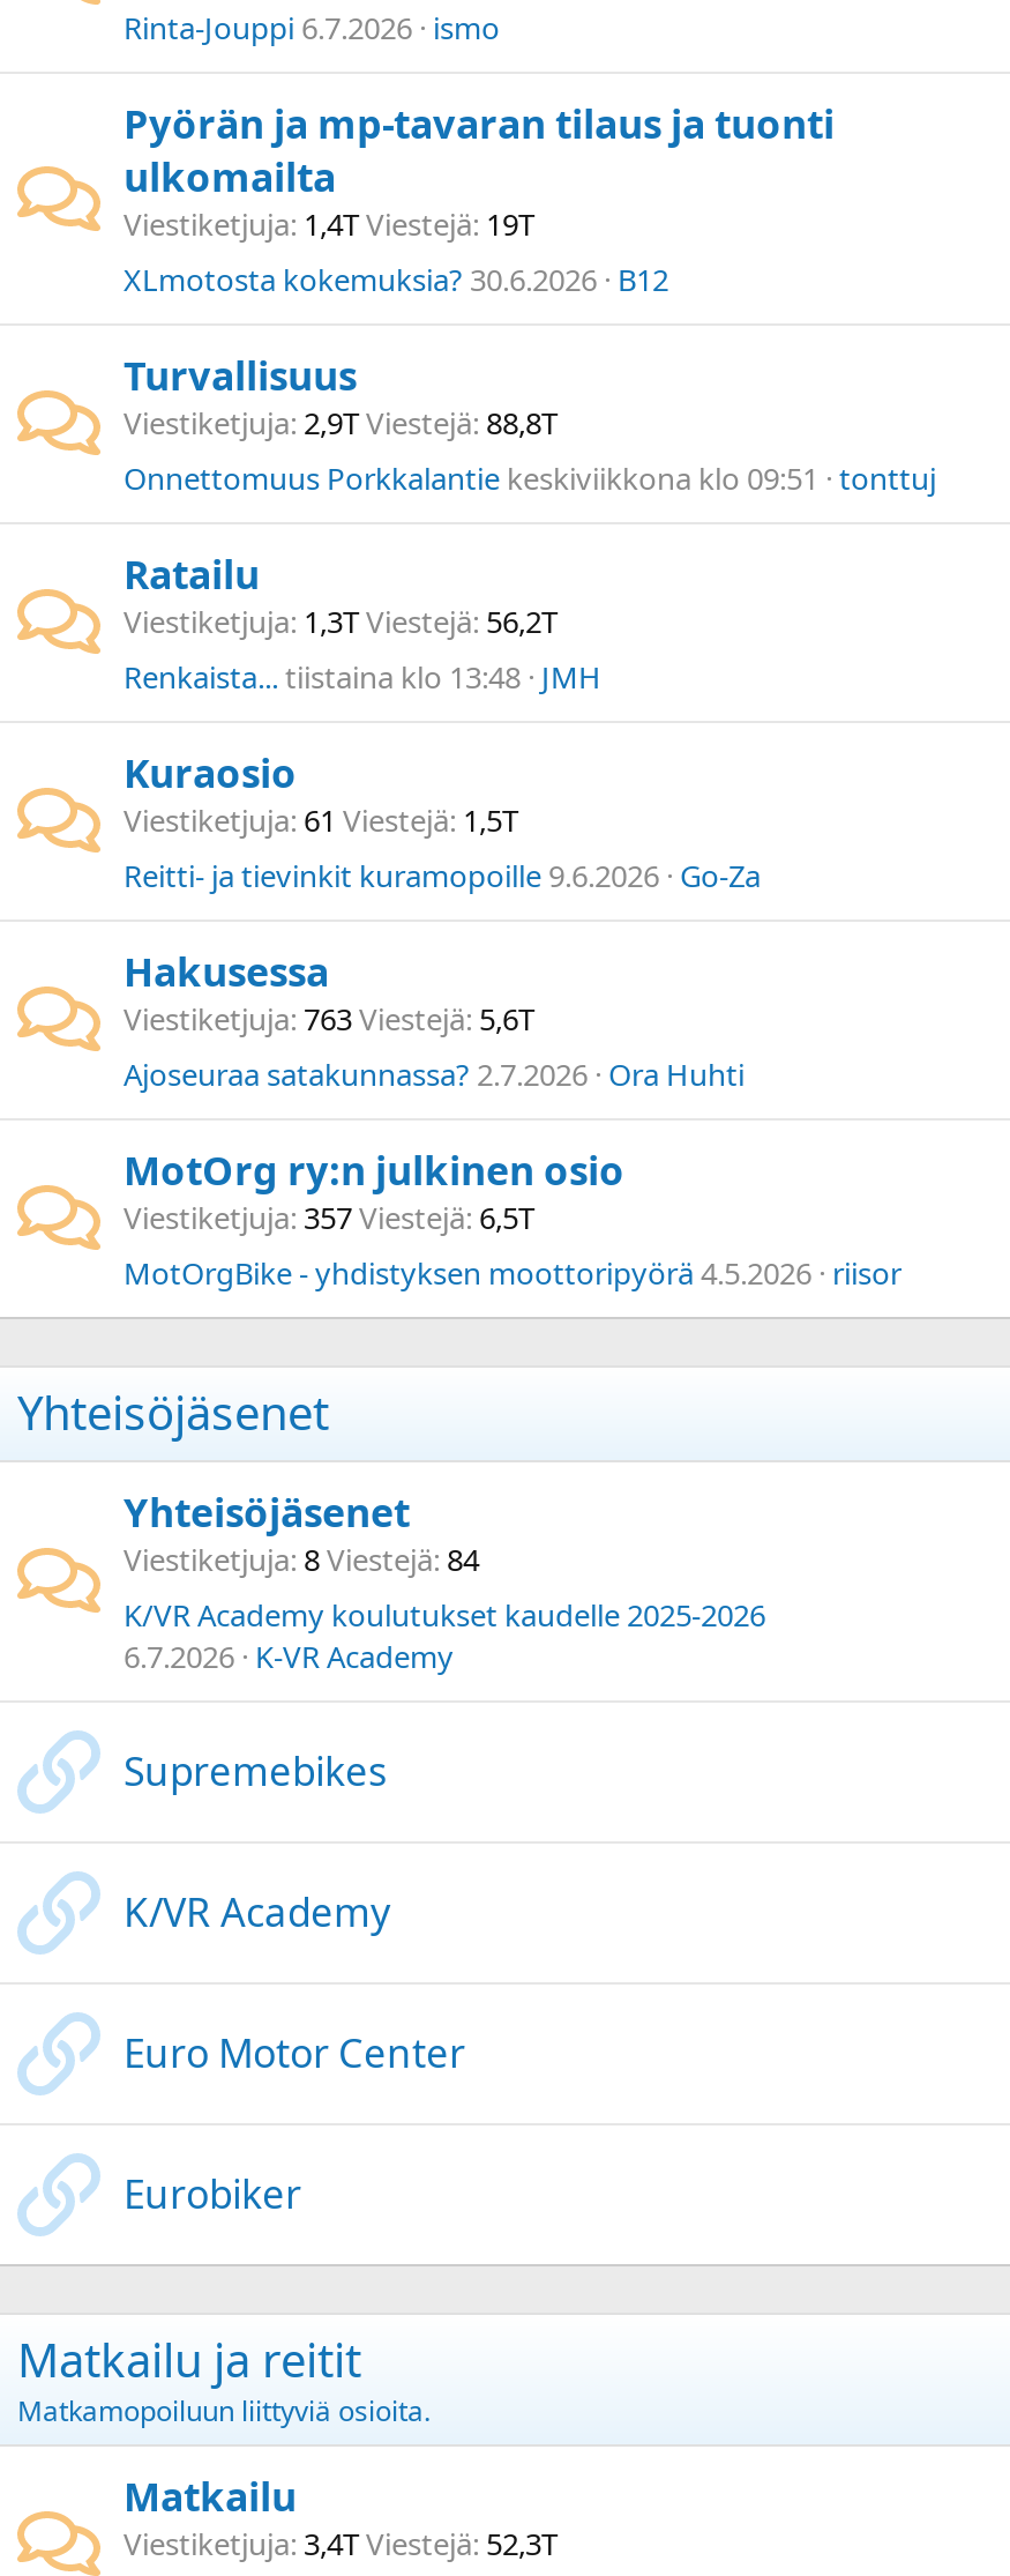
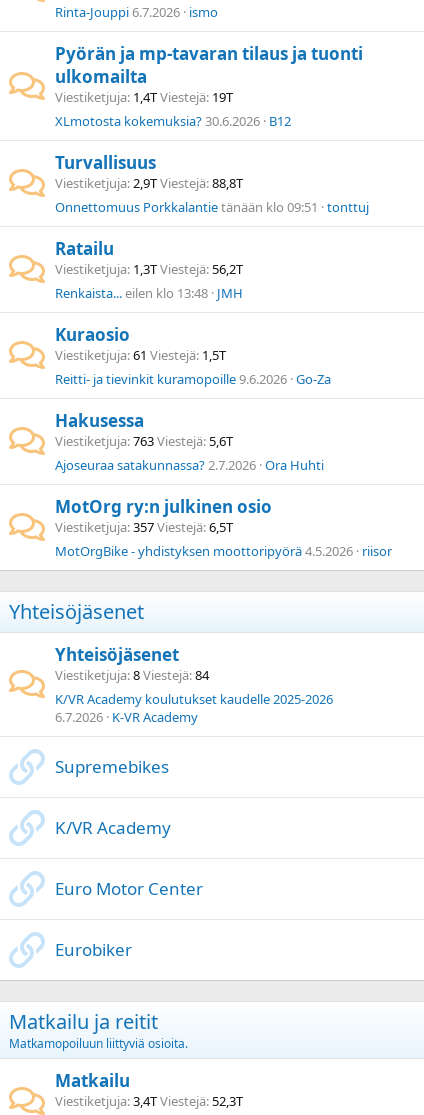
[124,457,936,499] Onnettomuus Porkkalantie keskiviikkona klo 09:51 tonttuj -> [55,198,369,216] Onnettomuus Porkkalantie tänään klo 09:51 tonttuj
[124,656,601,698] Renkaista... tiistaina klo 13:48 JMH -> [55,284,243,302] Renkaista... eilen klo 13:48 JMH

